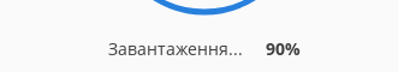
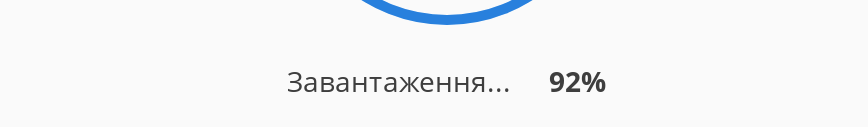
[108,37,301,59] Завантаження... 90% -> [287,61,607,99] Завантаження... 92%

